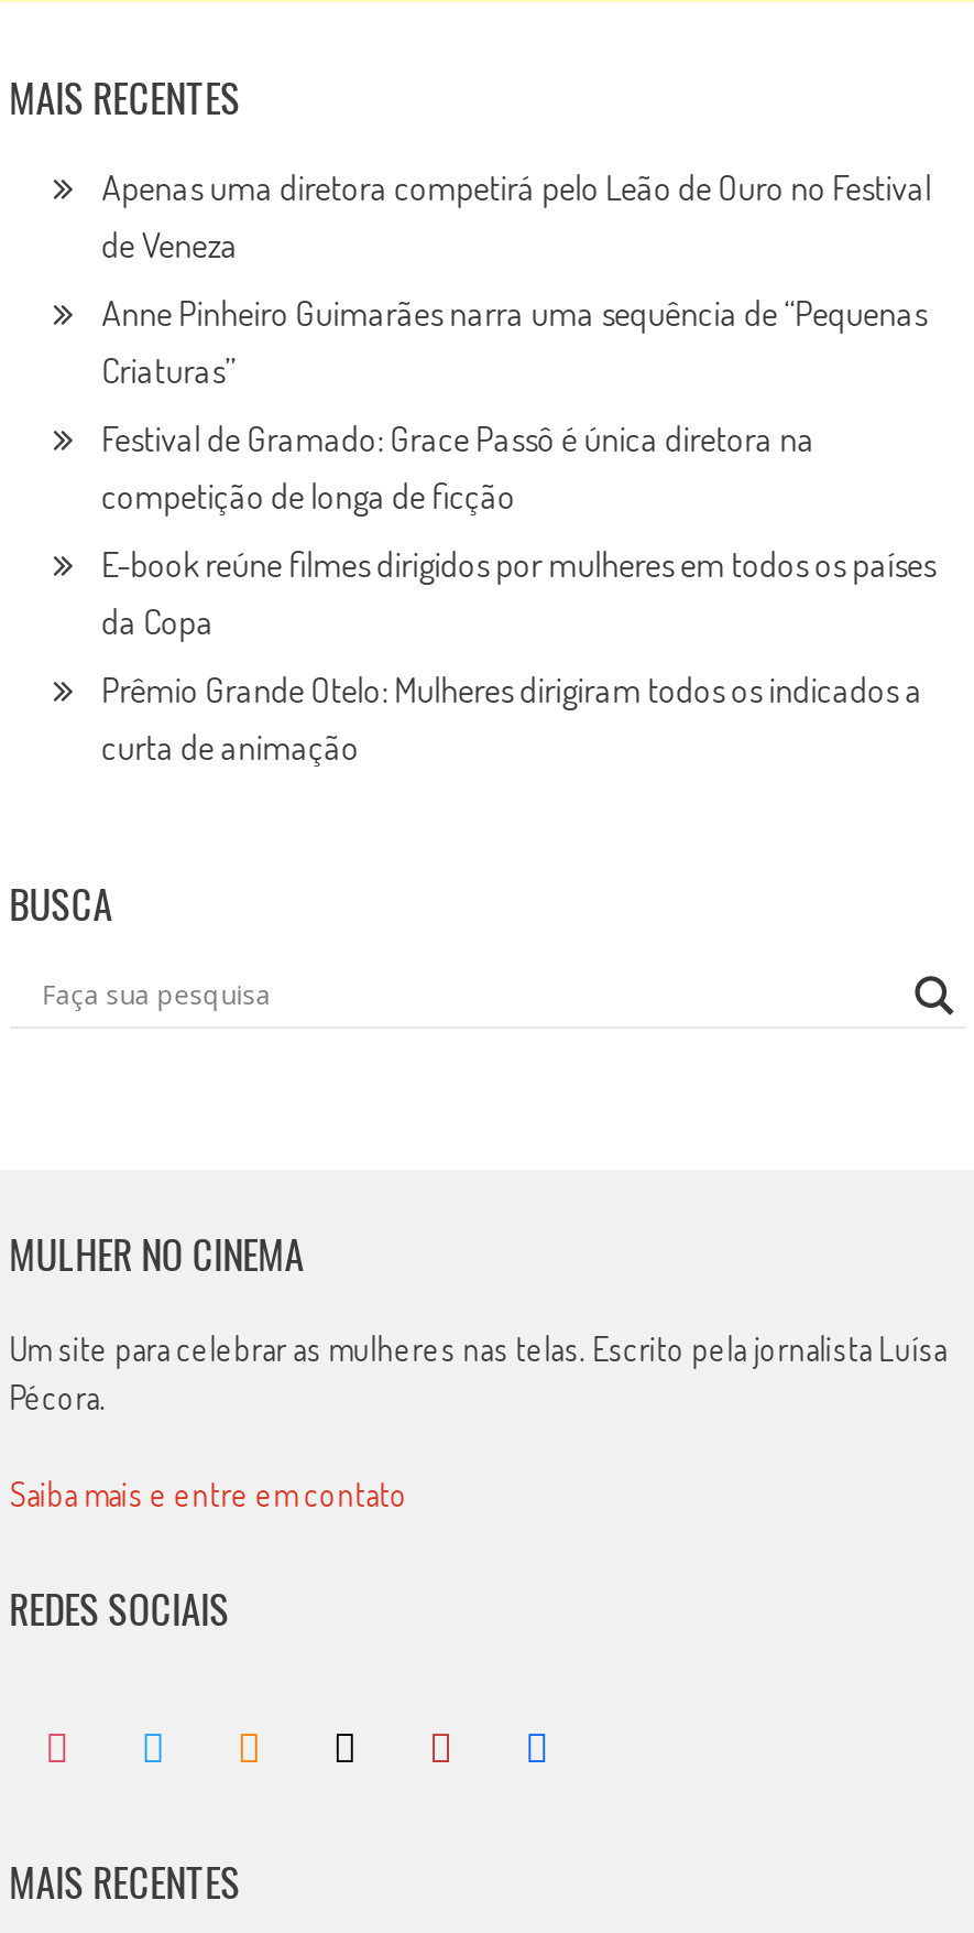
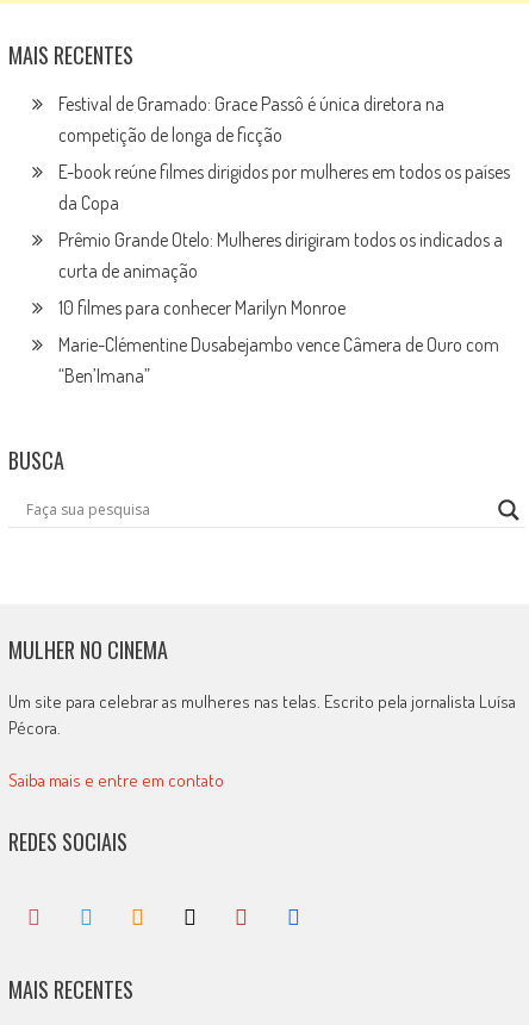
[102,164,932,391] Apenas uma diretora competirá pelo Leão de Ouro no Festival | de Veneza | Anne Pinheiro Guimarães narra uma sequência de “Pequenas | Criaturas” -> none
moved [102,415,936,768] -> [58,91,510,282]: Festival de Gramado: Grace Passô é única diretora na | competição de longa de ficção | E-book reúne filmes dirigidos por mulheres em todos os países | da Copa | Prêmio Grande Otelo: Mulheres dirigiram todos os indicados a | curta de animação
none -> [58,295,499,387] 10 filmes para conhecer Marilyn Monroe | Marie-Clémentine Dusabejambo vence Câmera de Ouro com | “Ben’Imana”

